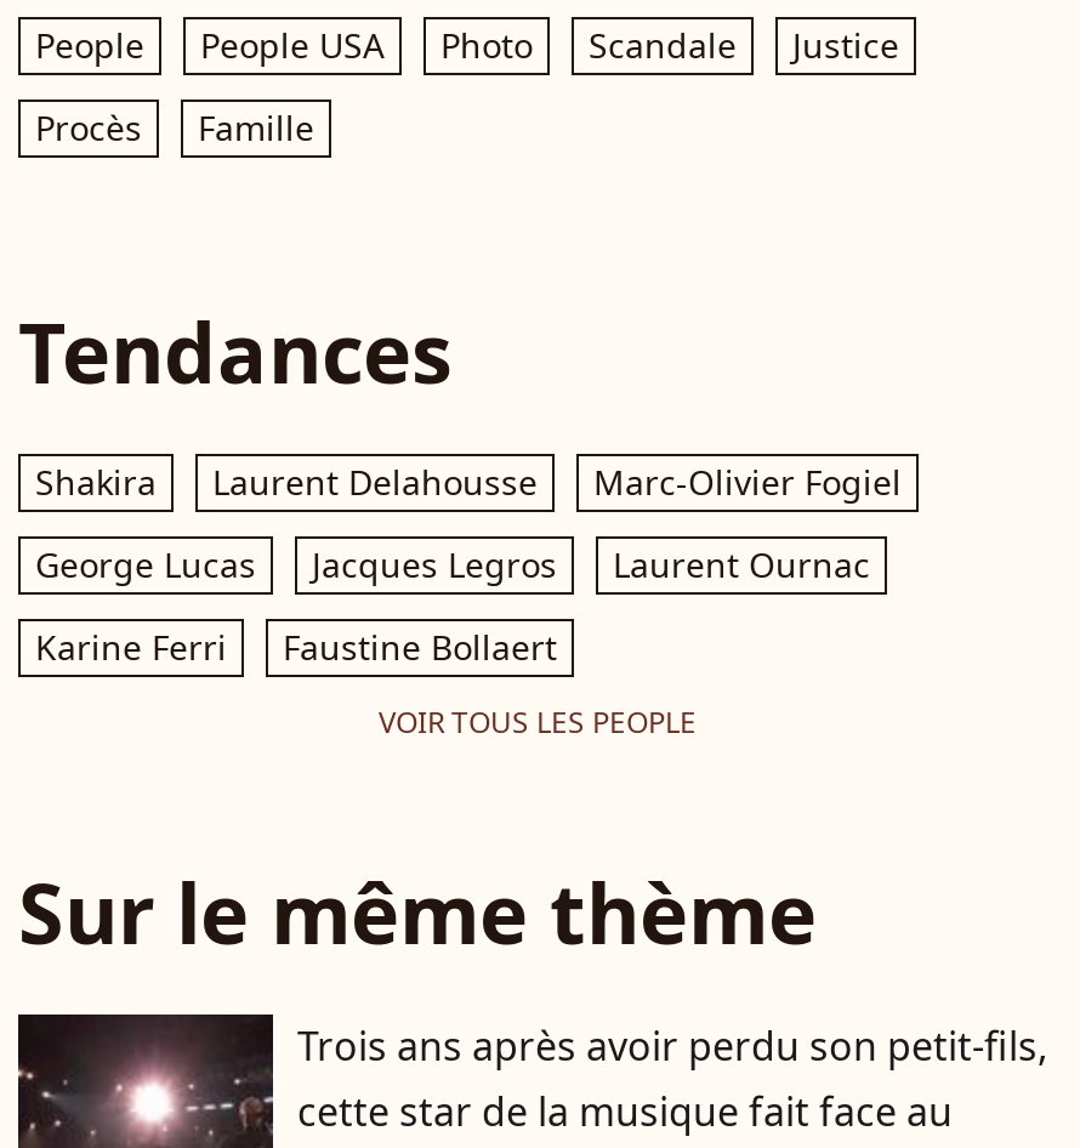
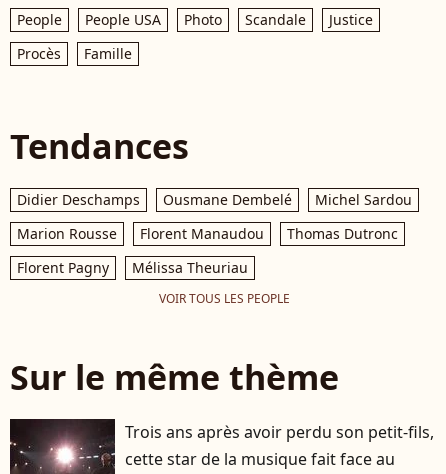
[35,458,902,505] Shakira | Laurent Delahousse | Marc-Olivier Fogiel -> [17,190,412,209] Didier Deschamps | Ousmane Dembelé | Michel Sardou
[35,541,870,587] George Lucas | Jacques Legros | Laurent Ournac -> [17,224,398,243] Marion Rousse | Florent Manaudou | Thomas Dutronc
[35,624,557,670] Karine Ferri | Faustine Bollaert -> [17,258,248,277] Florent Pagny | Mélissa Theuriau

